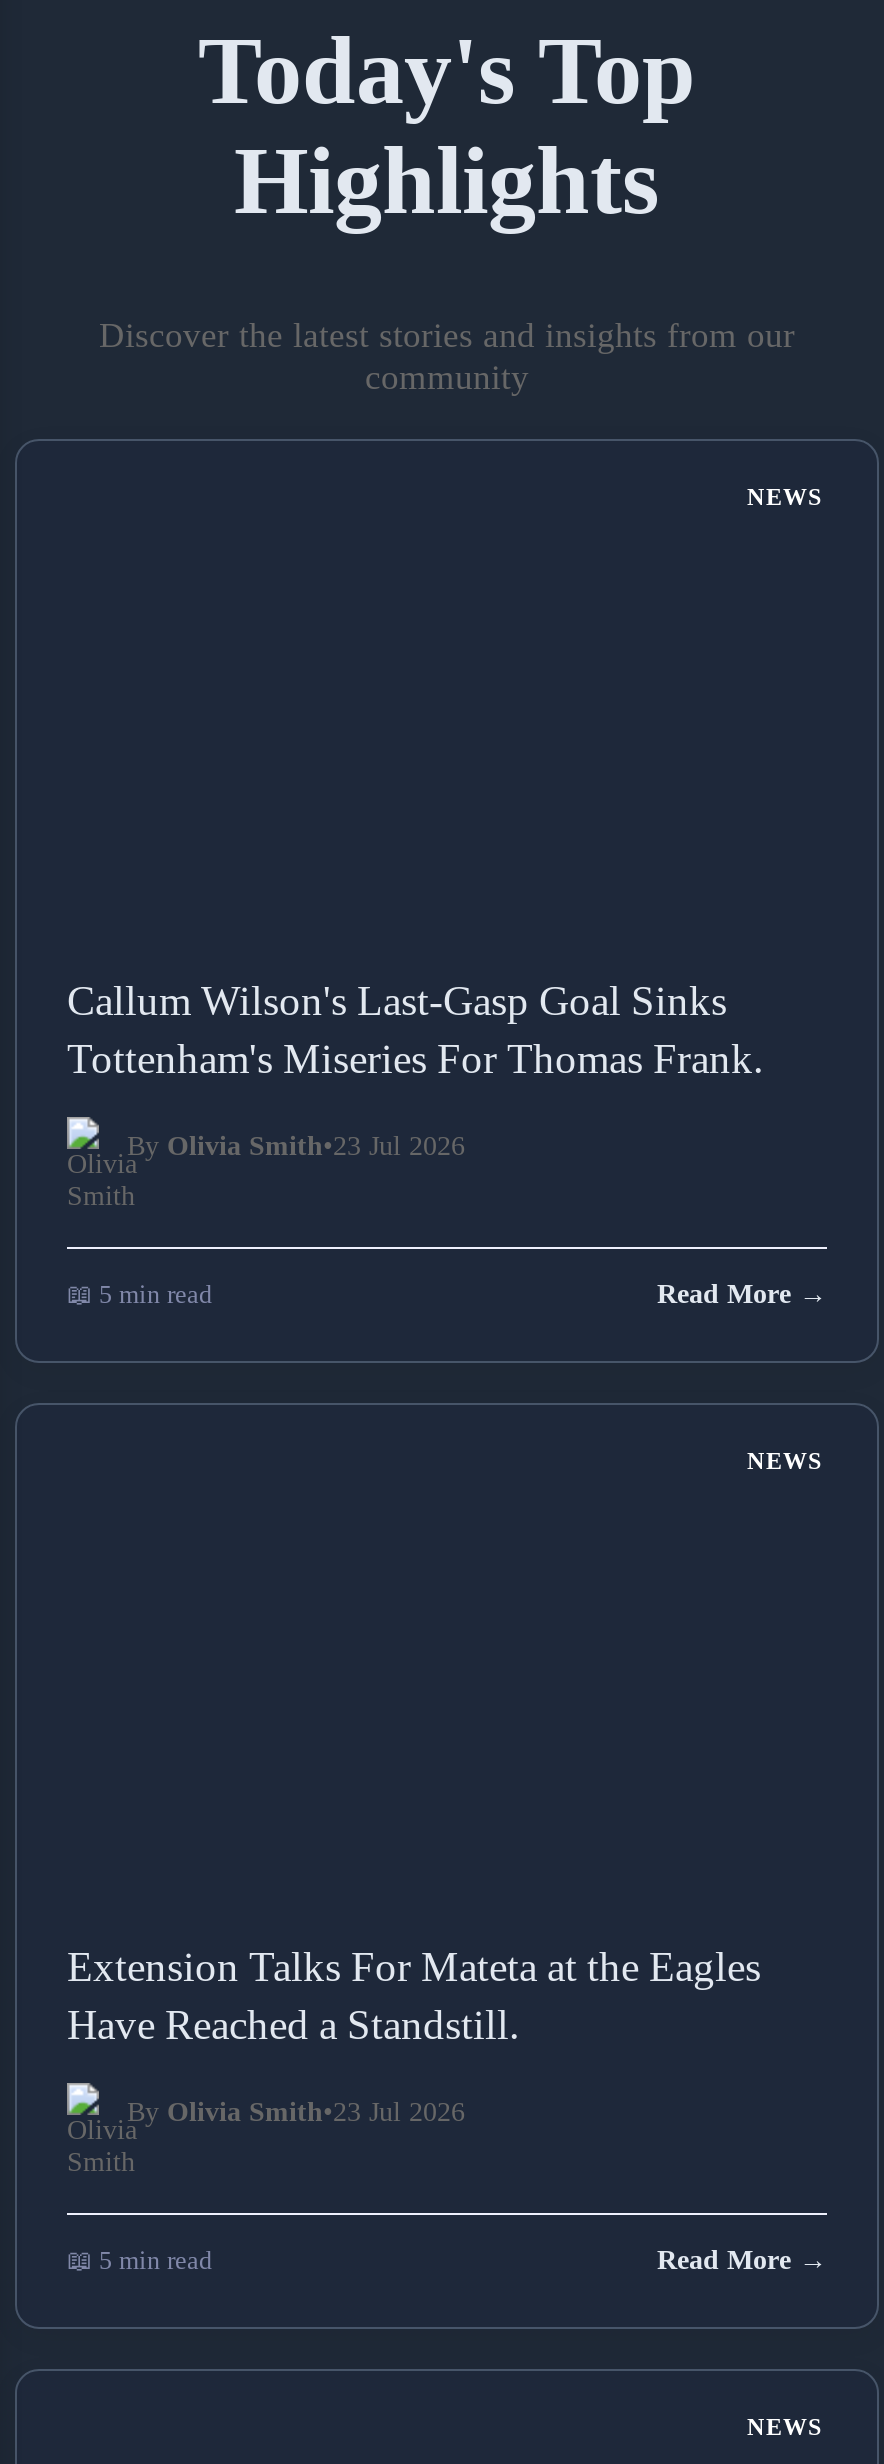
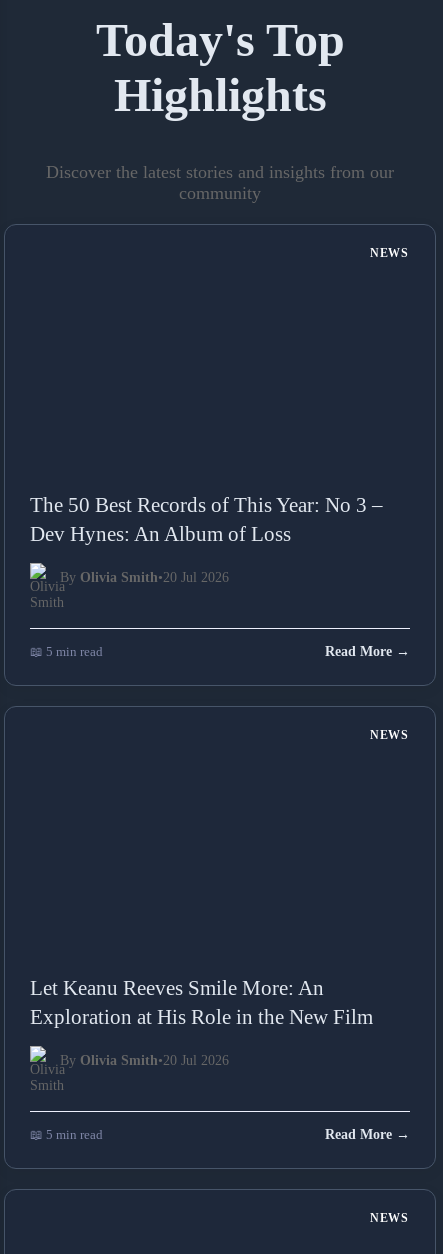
[67,978,763,1082] Callum Wilson's Last-Gasp Goal Sinks | Tottenham's Miseries For Thomas Frank. -> [30,493,383,545] The 50 Best Records of This Year: No 3 – | Dev Hynes: An Album of Loss
[127,1132,465,1162] By Olivia Smith•23 Jul 2026 -> [60,570,229,585] By Olivia Smith•20 Jul 2026
[67,1943,761,2047] Extension Talks For Mateta at the Eagles | Have Reached a Standstill. -> [30,976,373,1028] Let Keanu Reeves Smile More: An | Exploration at His Role in the New Film
[127,2097,465,2127] By Olivia Smith•23 Jul 2026 -> [60,1053,229,1068] By Olivia Smith•20 Jul 2026

